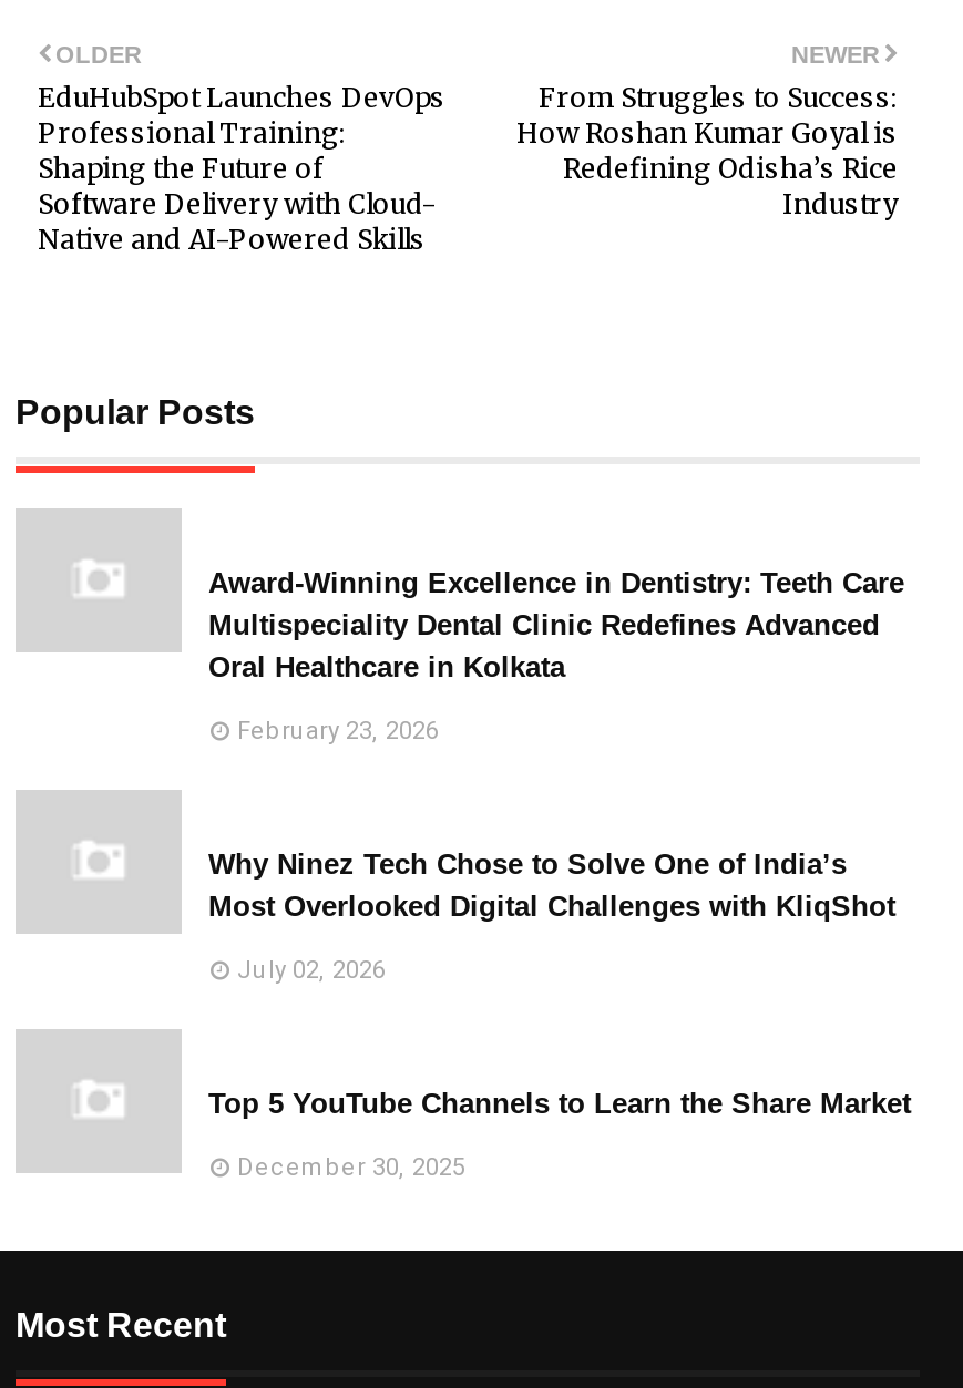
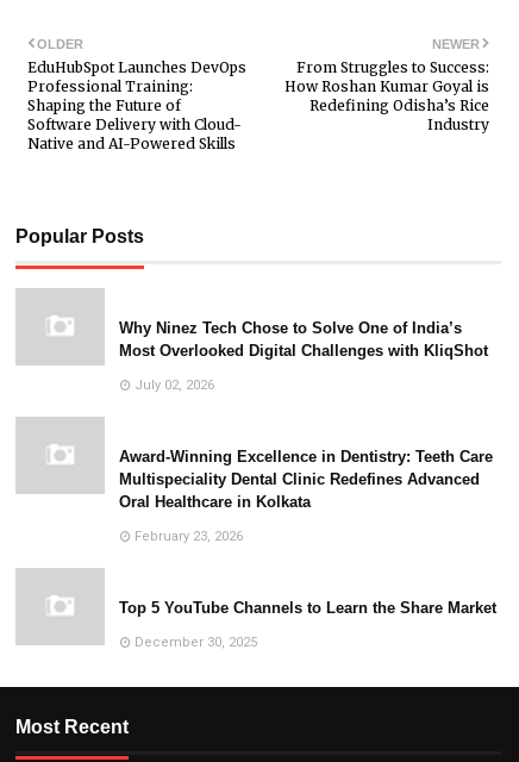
moved [208,565,904,744] -> [119,447,493,544]: Award-Winning Excellence in Dentistry: Teeth Care | Multispeciality Dental Clinic Redefines Advanced | Oral Healthcare in Kolkata | February 23, 2026
moved [208,846,895,984] -> [119,318,488,392]: Why Ninez Tech Chose to Solve One of India’s | Most Overlooked Digital Challenges with KliqShot | July 02, 2026

